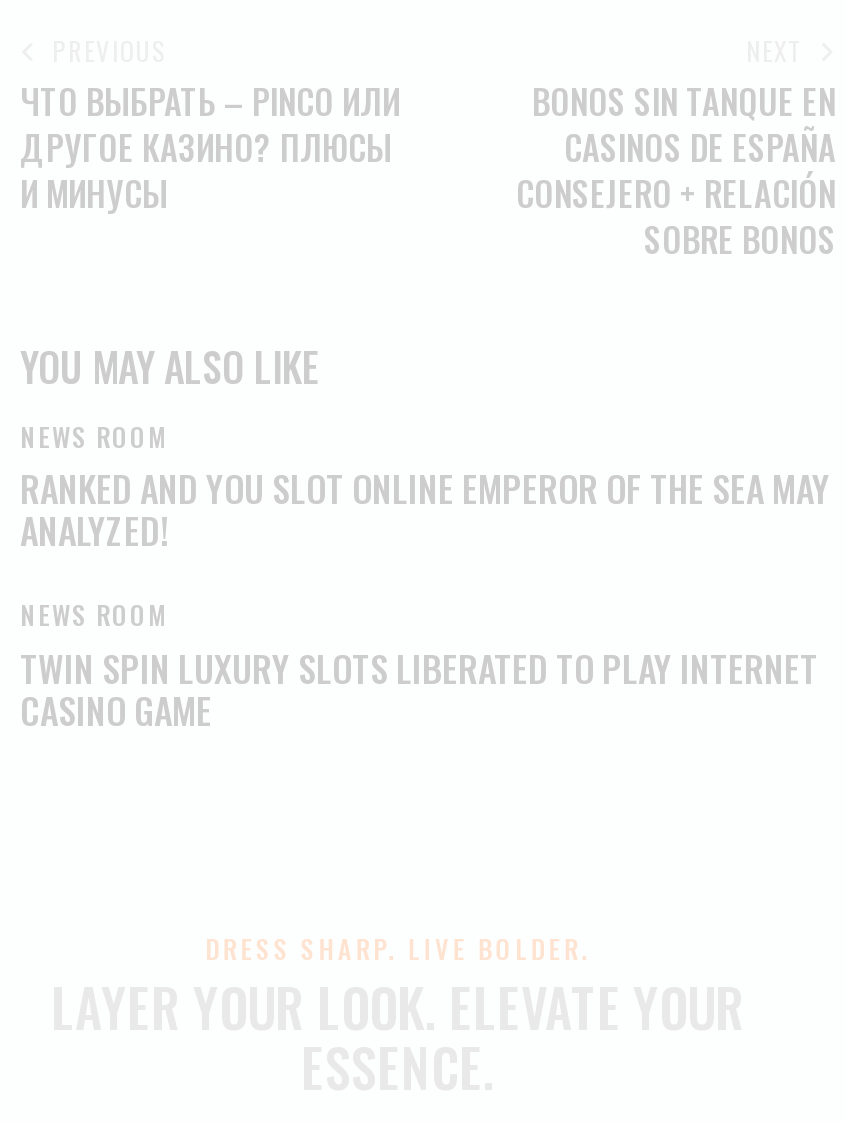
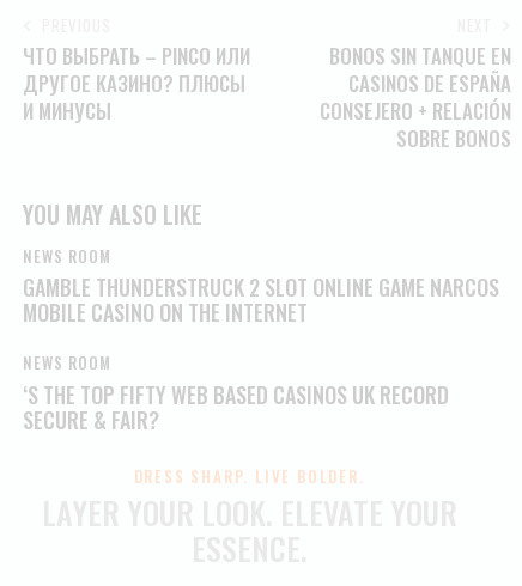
[20,463,830,557] RANKED AND YOU SLOT ONLINE EMPEROR OF THE SEA MAY | ANALYZED! -> [23,272,499,328] GAMBLE THUNDERSTRUCK 2 SLOT ONLINE GAME NARCOS | MOBILE CASINO ON THE INTERNET
[20,642,818,736] TWIN SPIN LUXURY SLOTS LIBERATED TO PLAY INTERNET | CASINO GAME -> [23,379,449,435] ‘S THE TOP FIFTY WEB BASED CASINOS UK RECORD | SECURE & FAIR?

